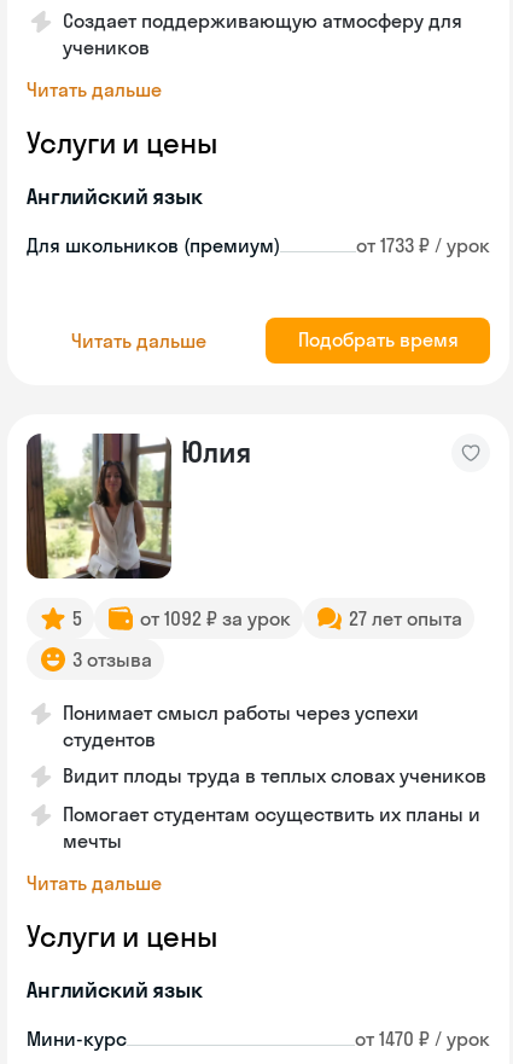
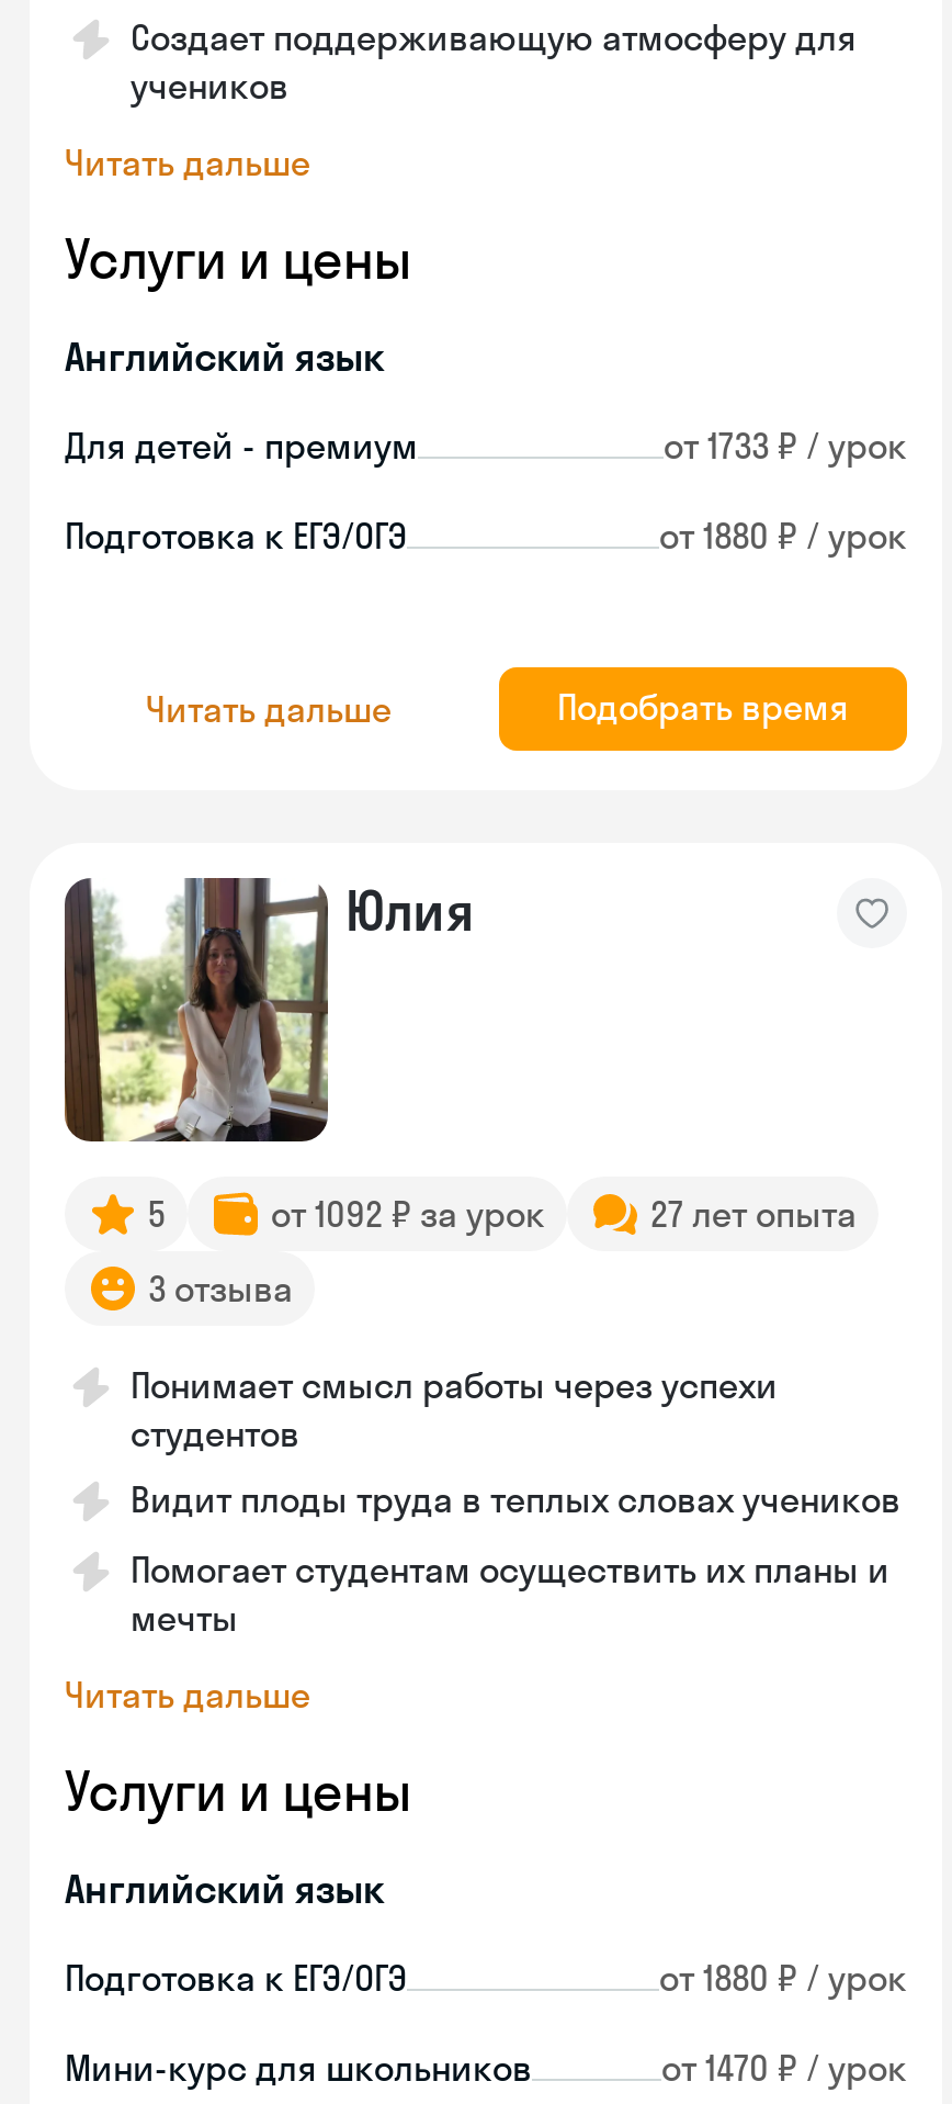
[27,233,280,257] Для школьников (премиум) -> [65,424,418,468] Для детей - премиум
none -> [65,514,907,558] Подготовка к ЕГЭ/ОГЭ | от 1880 ₽ / урок
[27,1027,127,1051] Мини-курс -> [65,1956,907,2090] Подготовка к ЕГЭ/ОГЭ | от 1880 ₽ / урок | Мини-курс для школьников

